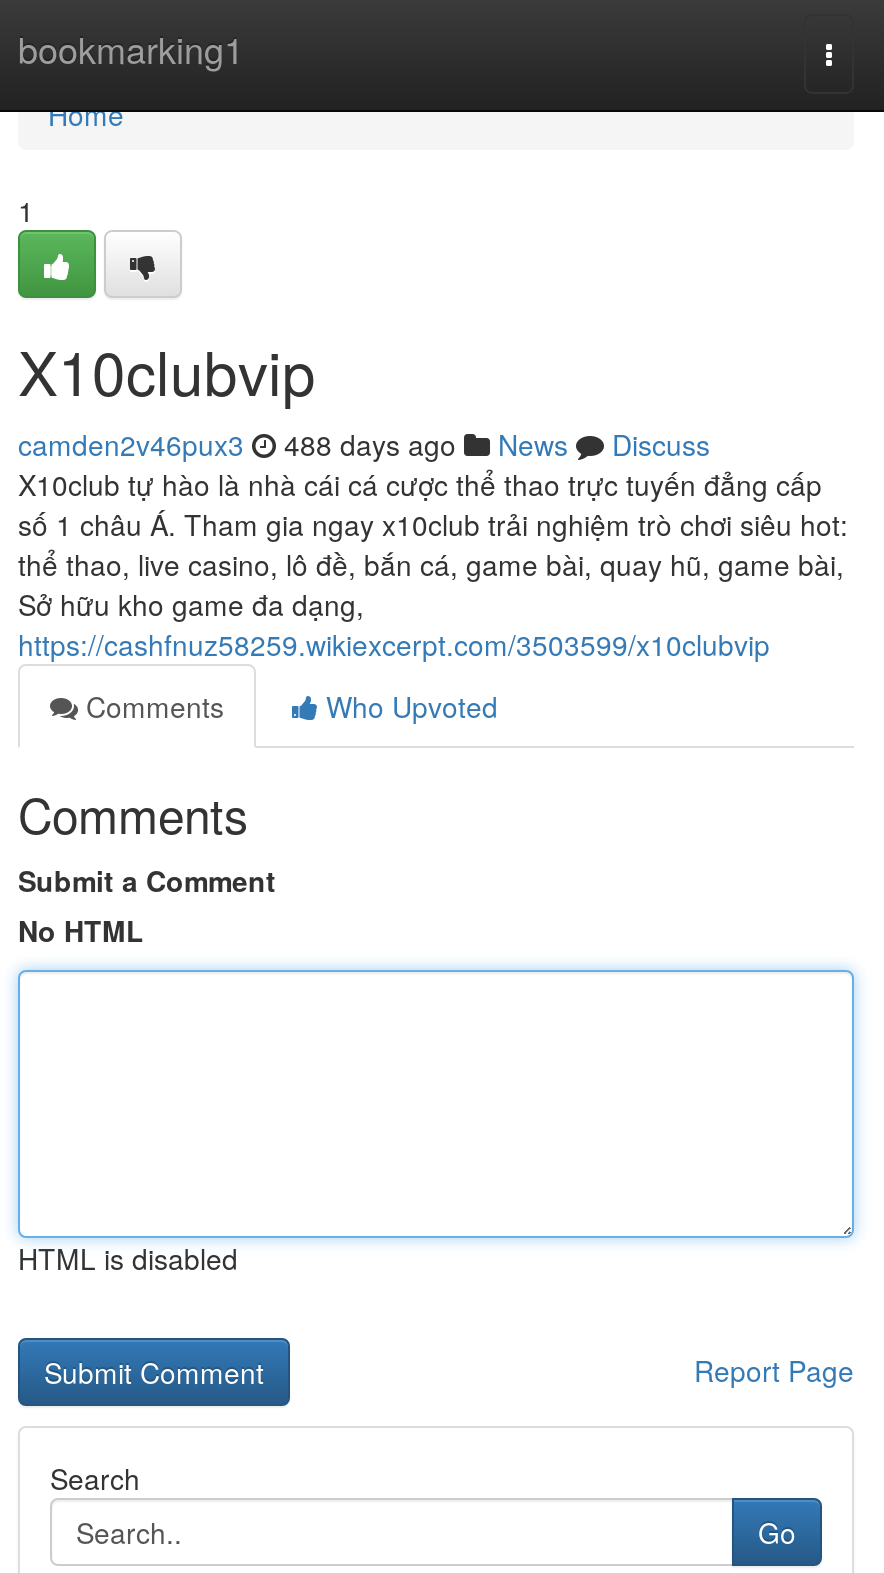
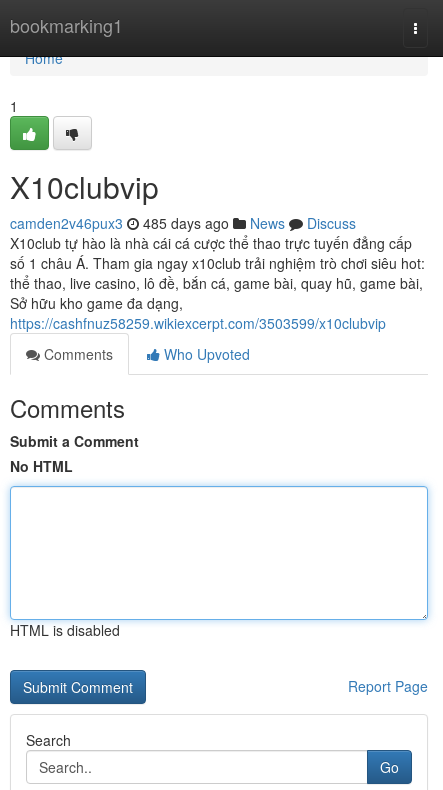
[18,424,710,464] camden2v46pux3 488 days ago News Discuss -> [10,213,356,233] camden2v46pux3 485 days ago News Discuss

